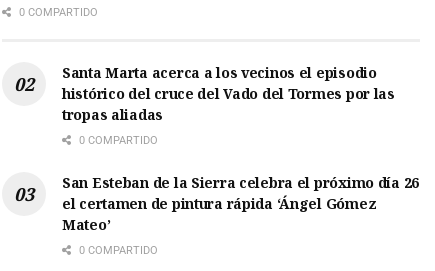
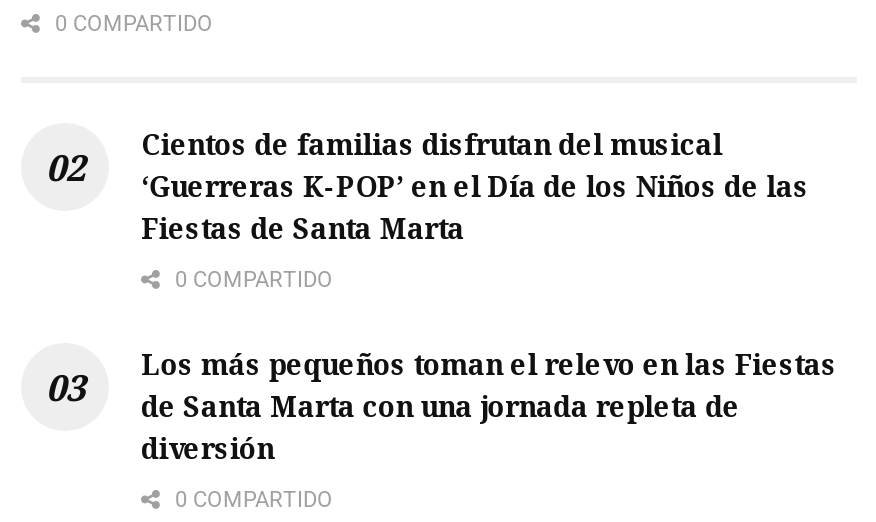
[62,63,395,124] Santa Marta acerca a los vecinos el episodio | histórico del cruce del Vado del Tormes por las | tropas aliadas -> [141,124,809,246] Cientos de familias disfrutan del musical | ‘Guerreras K-POP’ en el Día de los Niños de las | Fiestas de Santa Marta
[62,173,419,234] San Esteban de la Sierra celebra el próximo día 26 | el certamen de pintura rápida ‘Ángel Gómez | Mateo’ -> [141,344,837,466] Los más pequeños toman el relevo en las Fiestas | de Santa Marta con una jornada repleta de | diversión

